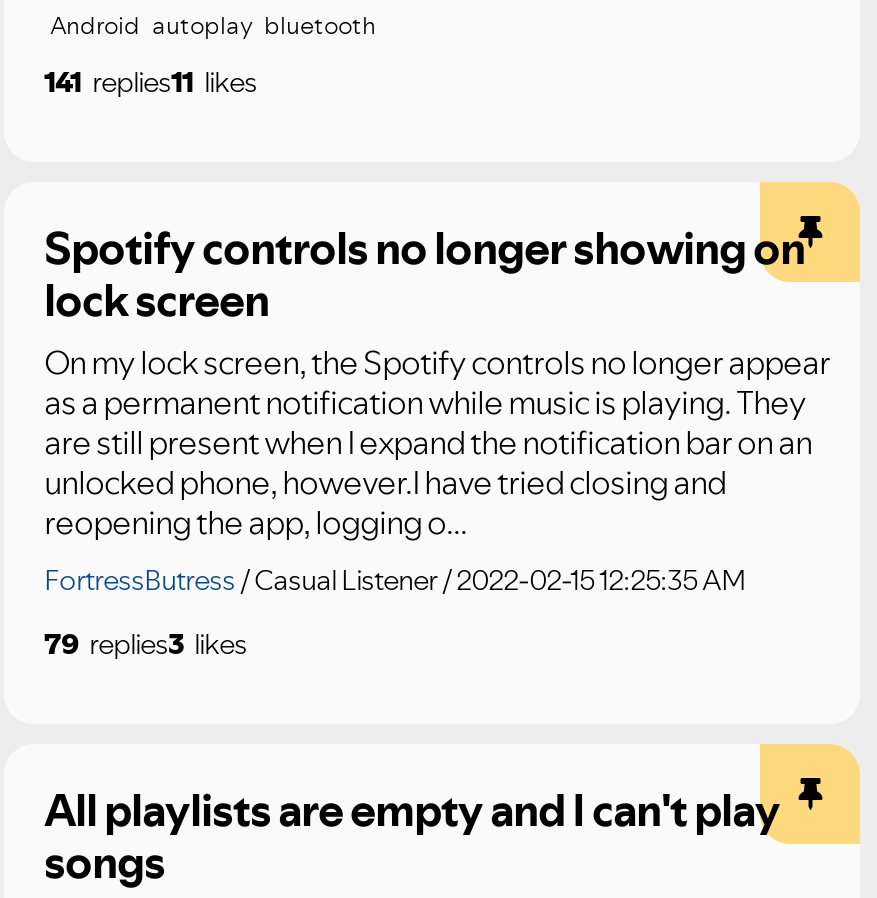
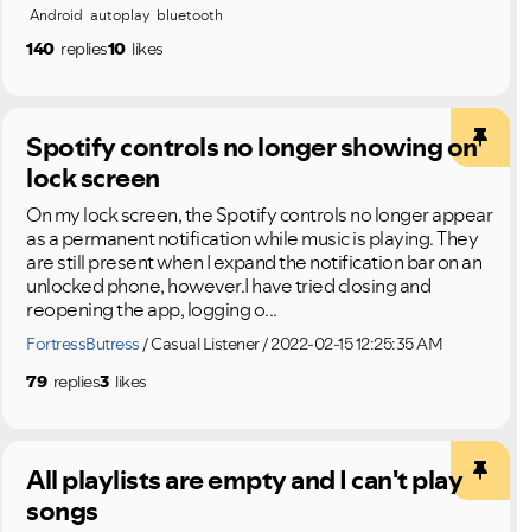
[44,62,257,102] 141 replies11 likes -> [26,37,163,61] 140 replies10 likes

